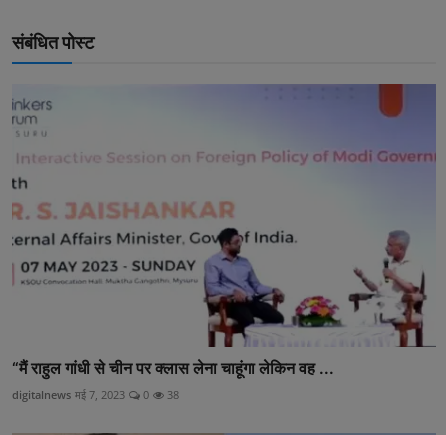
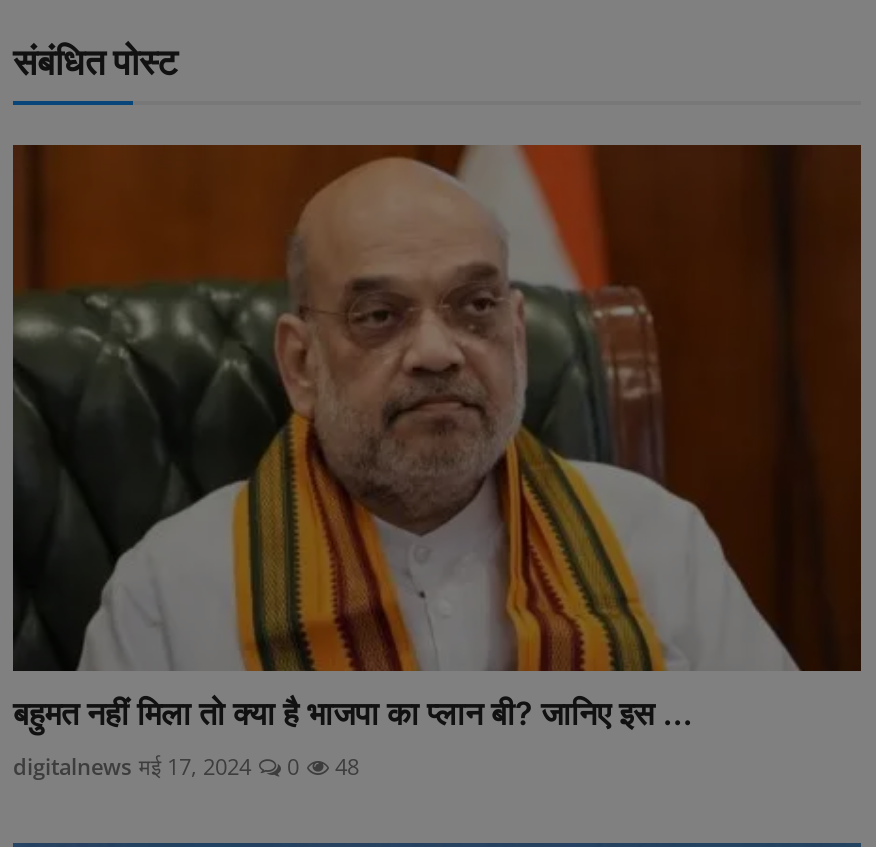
[11,83,436,402] [image] | “मैं राहुल गांधी से चीन पर क्लास लेना चाहूंगा लेकिन वह ... | digitalnews मई 7, 2023 -> [11,143,863,781] [image] | बहुमत नहीं मिला तो क्या है भाजपा का प्लान बी? जानिए इस ... | digitalnews मई 17, 2024
[164,387,179,402] 38 -> [329,751,359,781] 48

